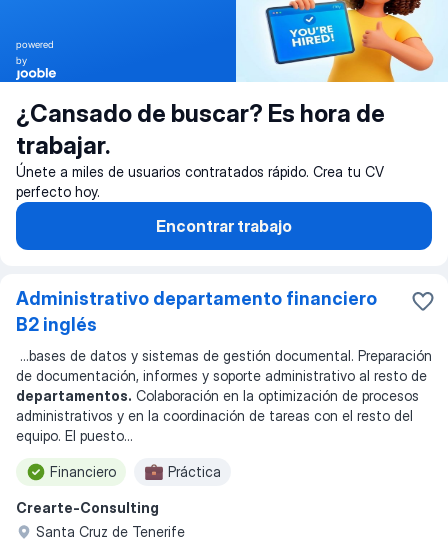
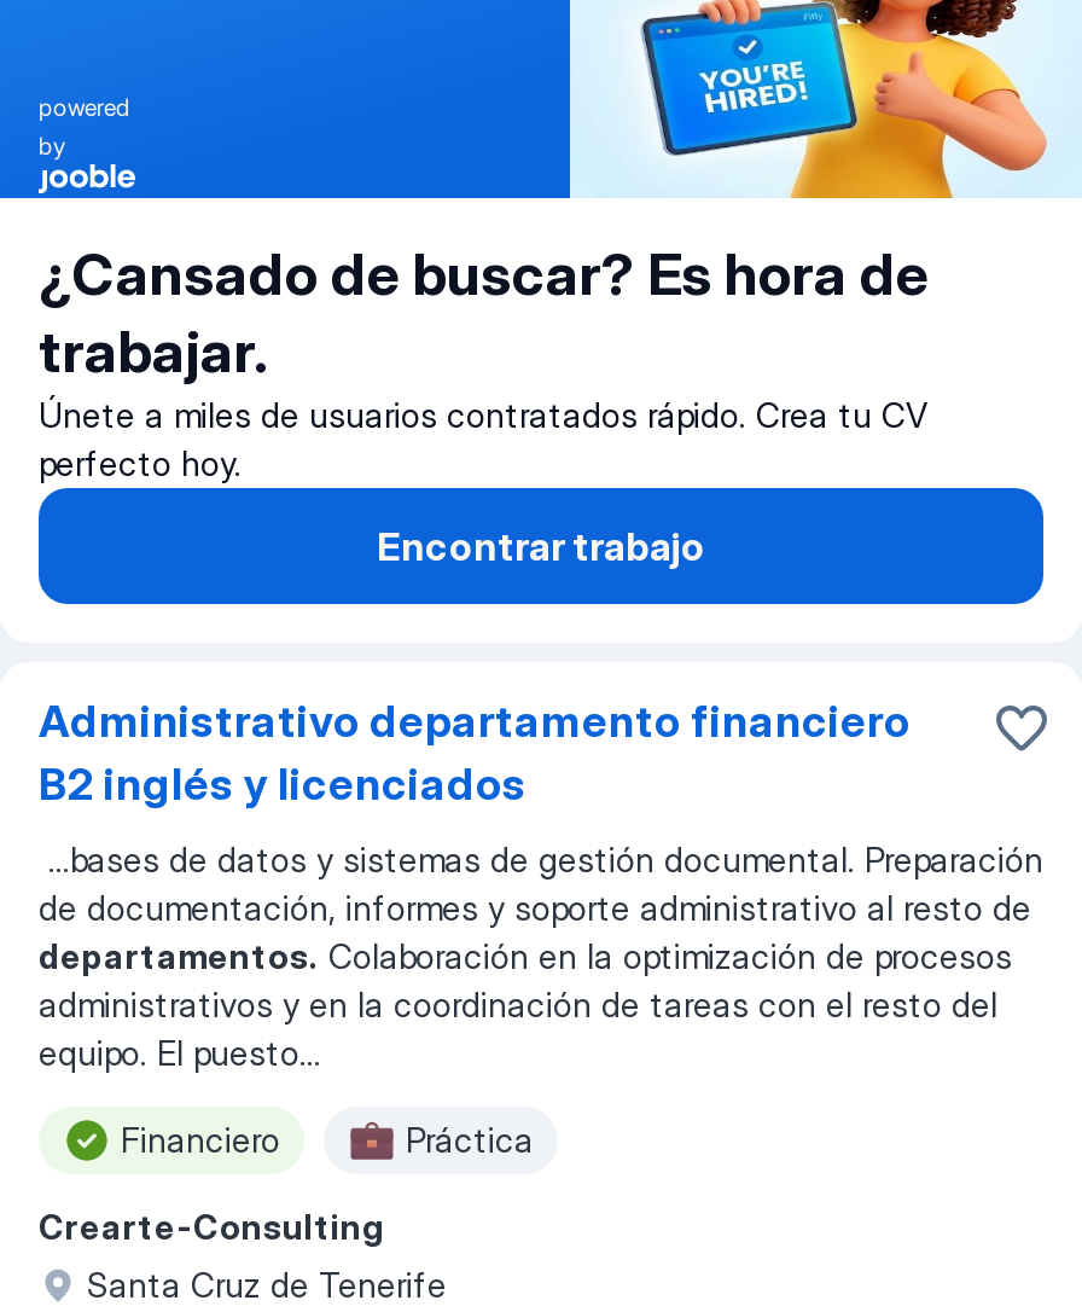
[16,314,97,335] B2 inglés -> [39,759,527,809] B2 inglés y licenciados

